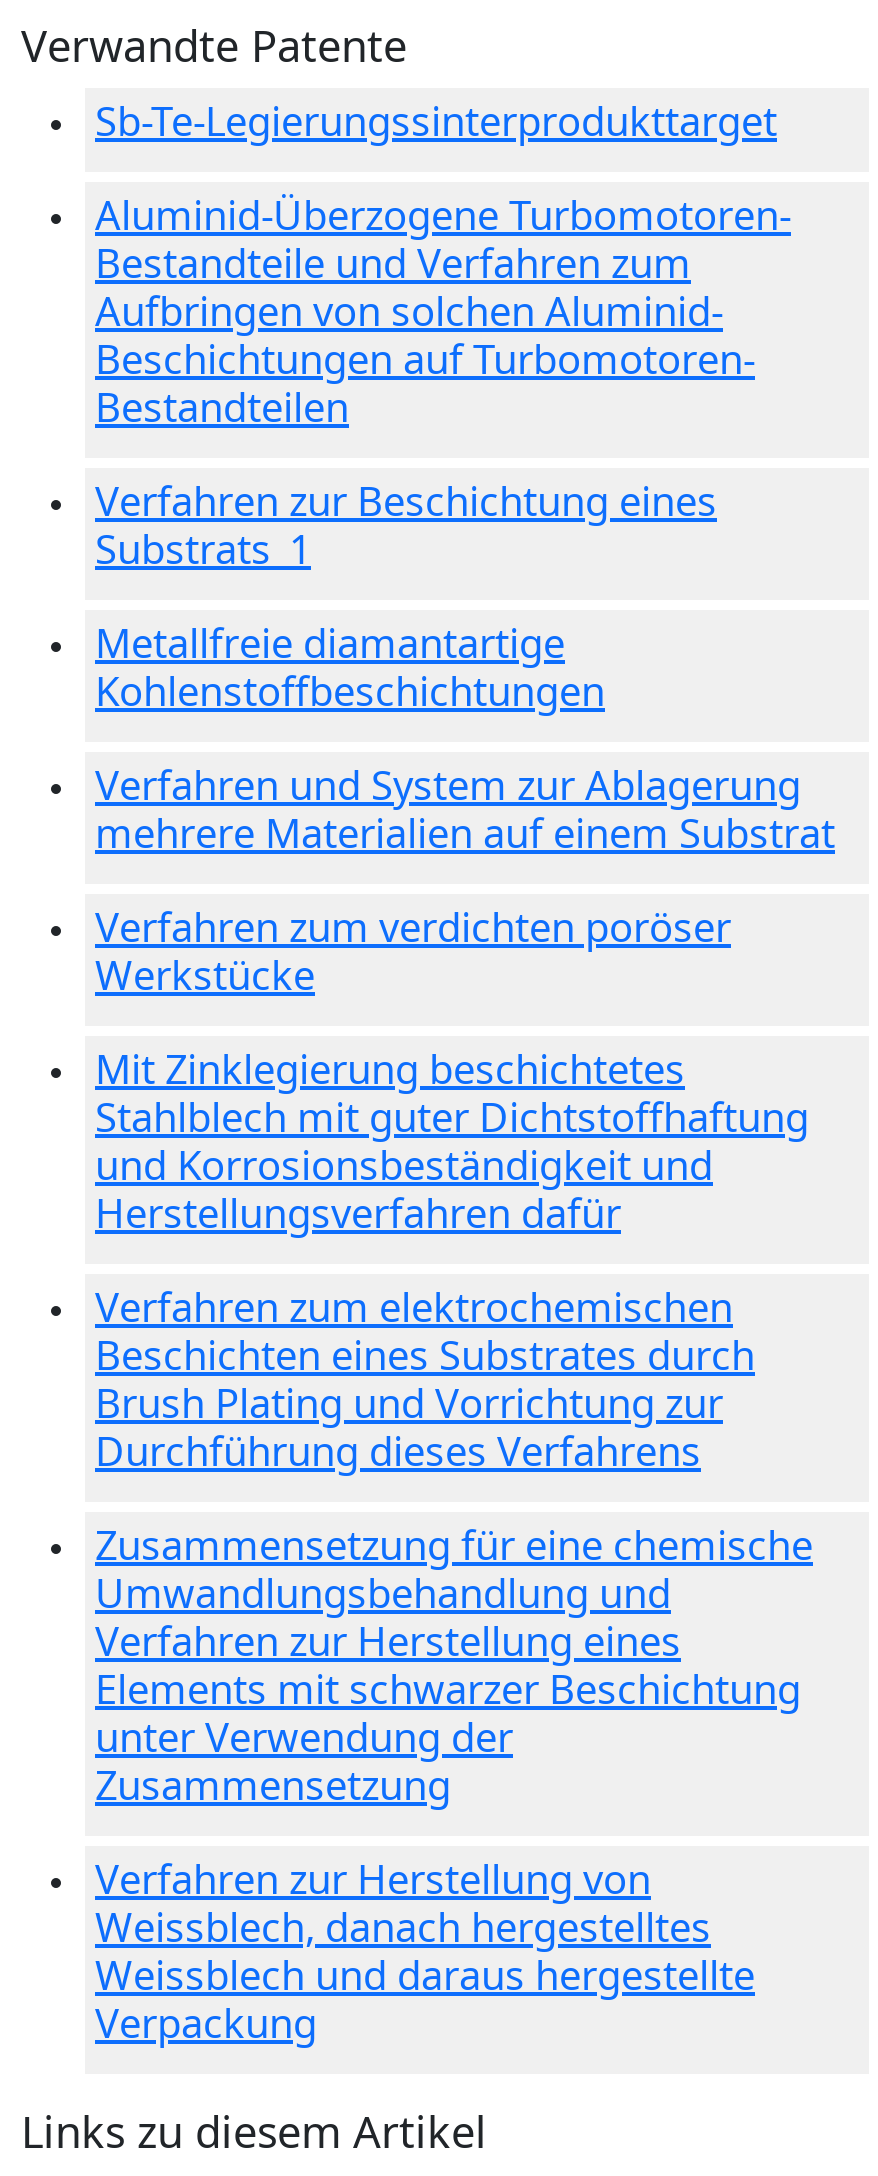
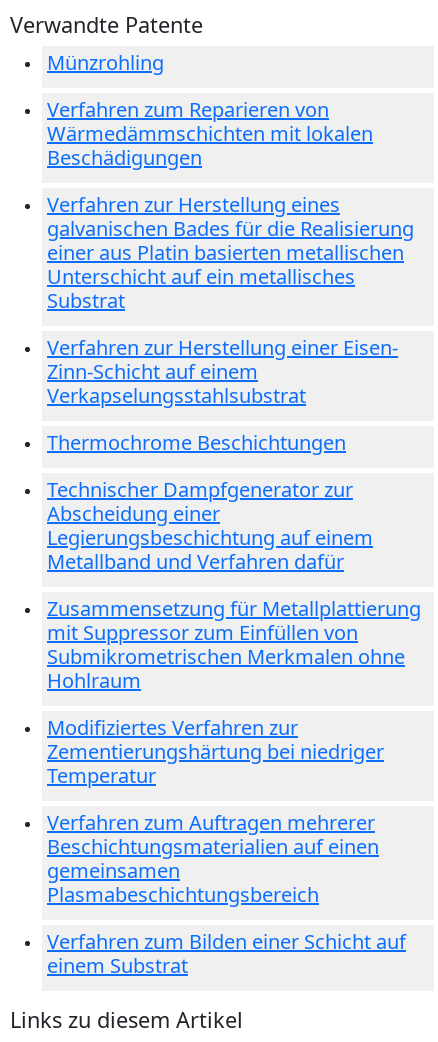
[95,93,835,1619] Sb-Te-Legierungssinterprodukttarget | Aluminid-Überzogene Turbomotoren- | Bestandteile und Verfahren zum | Aufbringen von solchen Aluminid- | Beschichtungen auf Turbomotoren- | Bestandteilen | Verfahren zur Beschichtung eines | Substrats_1 | Metallfreie diamantartige | Kohlenstoffbeschichtungen | Verfahren und System zur Ablagerung | mehrere Materialien auf einem Substrat | Verfahren zum verdichten poröser | Werkstücke | Mit Zinklegierung beschichtetes | Stahlblech mit guter Dichtstoffhaftung | und Korrosionsbeständigkeit und | Herstellungsverfahren dafür | Verfahren zum elektrochemischen | Beschichten eines Substrates durch | Brush Plating und Vorrichtung zur | Durchführung dieses Verfahrens | Zusammensetzung für eine chemische | Umwandlungsbehandlung und -> [47,49,373,171] Münzrohling | Verfahren zum Reparieren von | Wärmedämmschichten mit lokalen | Beschädigungen
moved [95,1613,681,1667] -> [47,191,340,218]: Verfahren zur Herstellung eines
[95,1661,801,2049] Elements mit schwarzer Beschichtung | unter Verwendung der | Zusammensetzung | Verfahren zur Herstellung von | Weissblech, danach hergestelltes | Weissblech und daraus hergestellte | Verpackung -> [47,215,421,979] galvanischen Bades für die Realisierung | einer aus Platin basierten metallischen | Unterschicht auf ein metallisches | Substrat | Verfahren zur Herstellung einer Eisen- | Zinn-Schicht auf einem | Verkapselungsstahlsubstrat | Thermochrome Beschichtungen | Technischer Dampfgenerator zur | Abscheidung einer | Legierungsbeschichtung auf einem | Metallband und Verfahren dafür | Zusammensetzung für Metallplattierung | mit Suppressor zum Einfüllen von | Submikrometrischen Merkmalen ohne | Hohlraum | Modifiziertes Verfahren zur | Zementierungshärtung bei niedriger | Temperatur | Verfahren zum Auftragen mehrerer | Beschichtungsmaterialien auf einen | gemeinsamen | Plasmabeschichtungsbereich | Verfahren zum Bilden einer Schicht auf | einem Substrat

